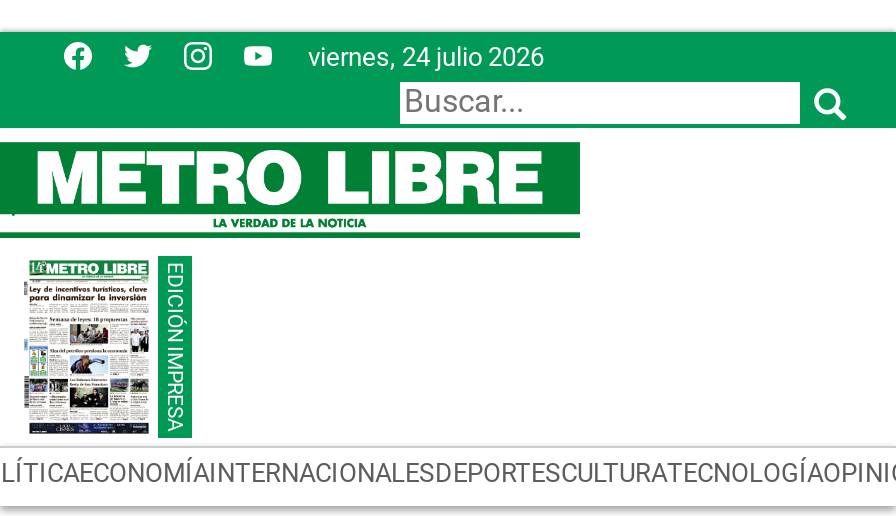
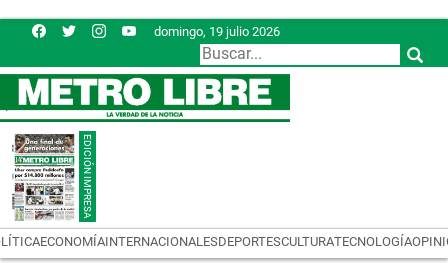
[308,42,544,72] viernes, 24 julio 2026 -> [154,24,280,39] domingo, 19 julio 2026
[26,260,150,436] [image] -> [14,133,75,220] [image]

